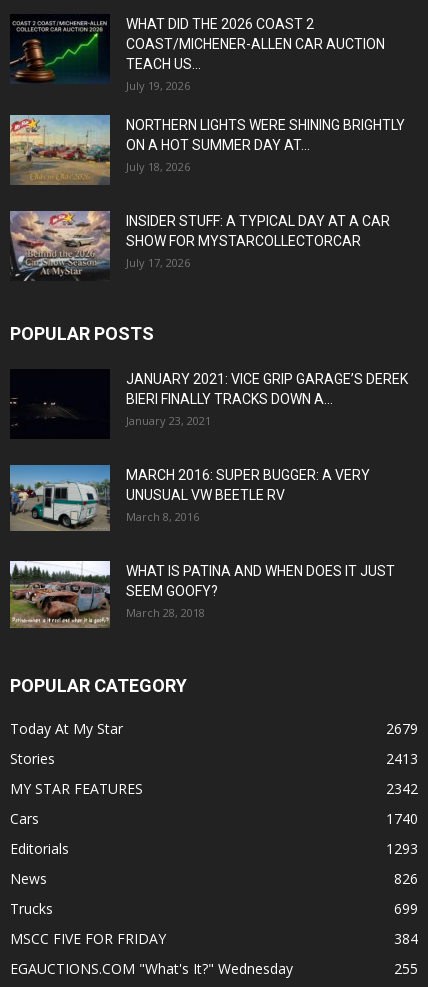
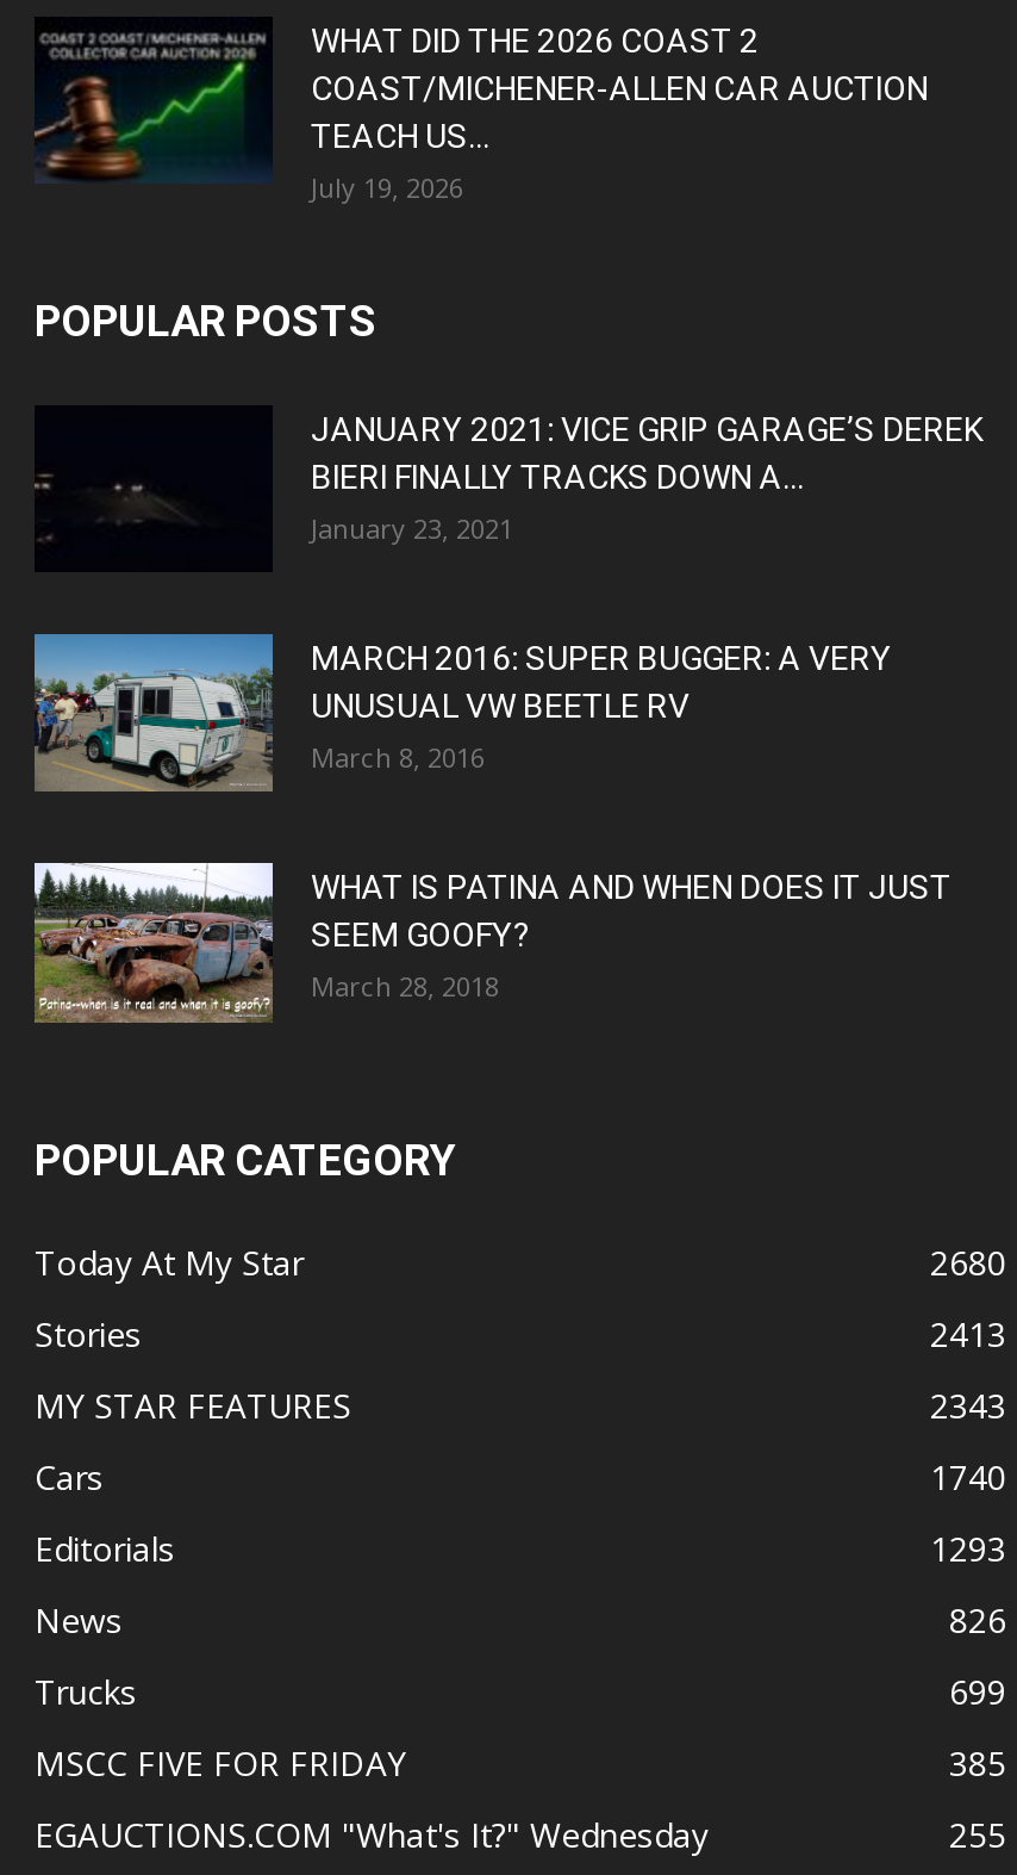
[9,114,405,270] [image] | NORTHERN LIGHTS WERE SHINING BRIGHTLY | ON A HOT SUMMER DAY AT... | July 18, 2026 | INSIDER STUFF: A TYPICAL DAY AT A CAR | SHOW FOR MYSTARCOLLECTORCAR | July 17, 2026 -> none
[9,208,111,282] [image] -> none
[386,719,418,738] 2679 -> [930,1239,1006,1285] 2680
[386,779,418,798] 2342 -> [930,1382,1006,1428] 2343
[394,929,418,948] 384 -> [949,1740,1006,1785] 385

